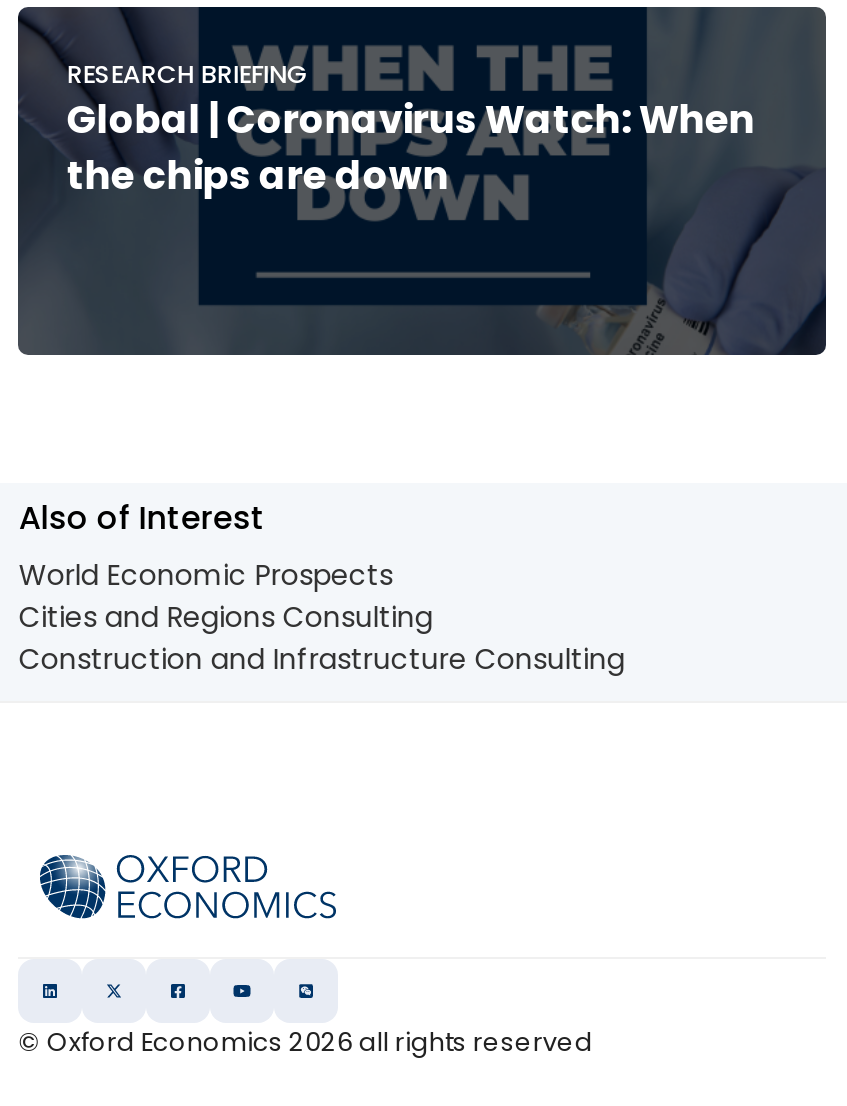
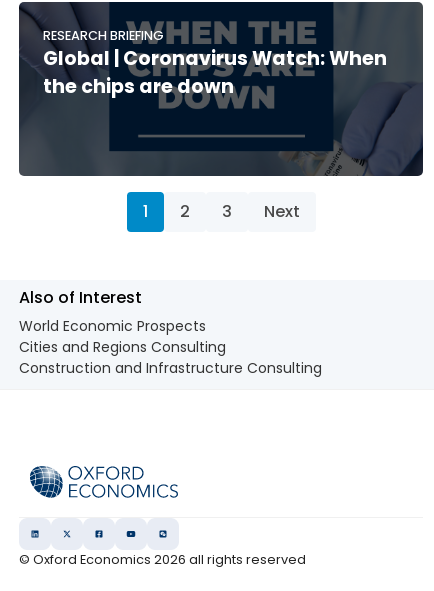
none -> [142,200,299,223] 1 | 2 | 3 | Next

